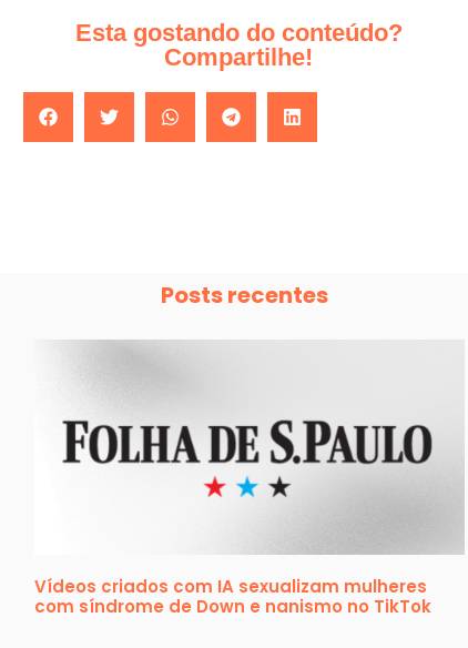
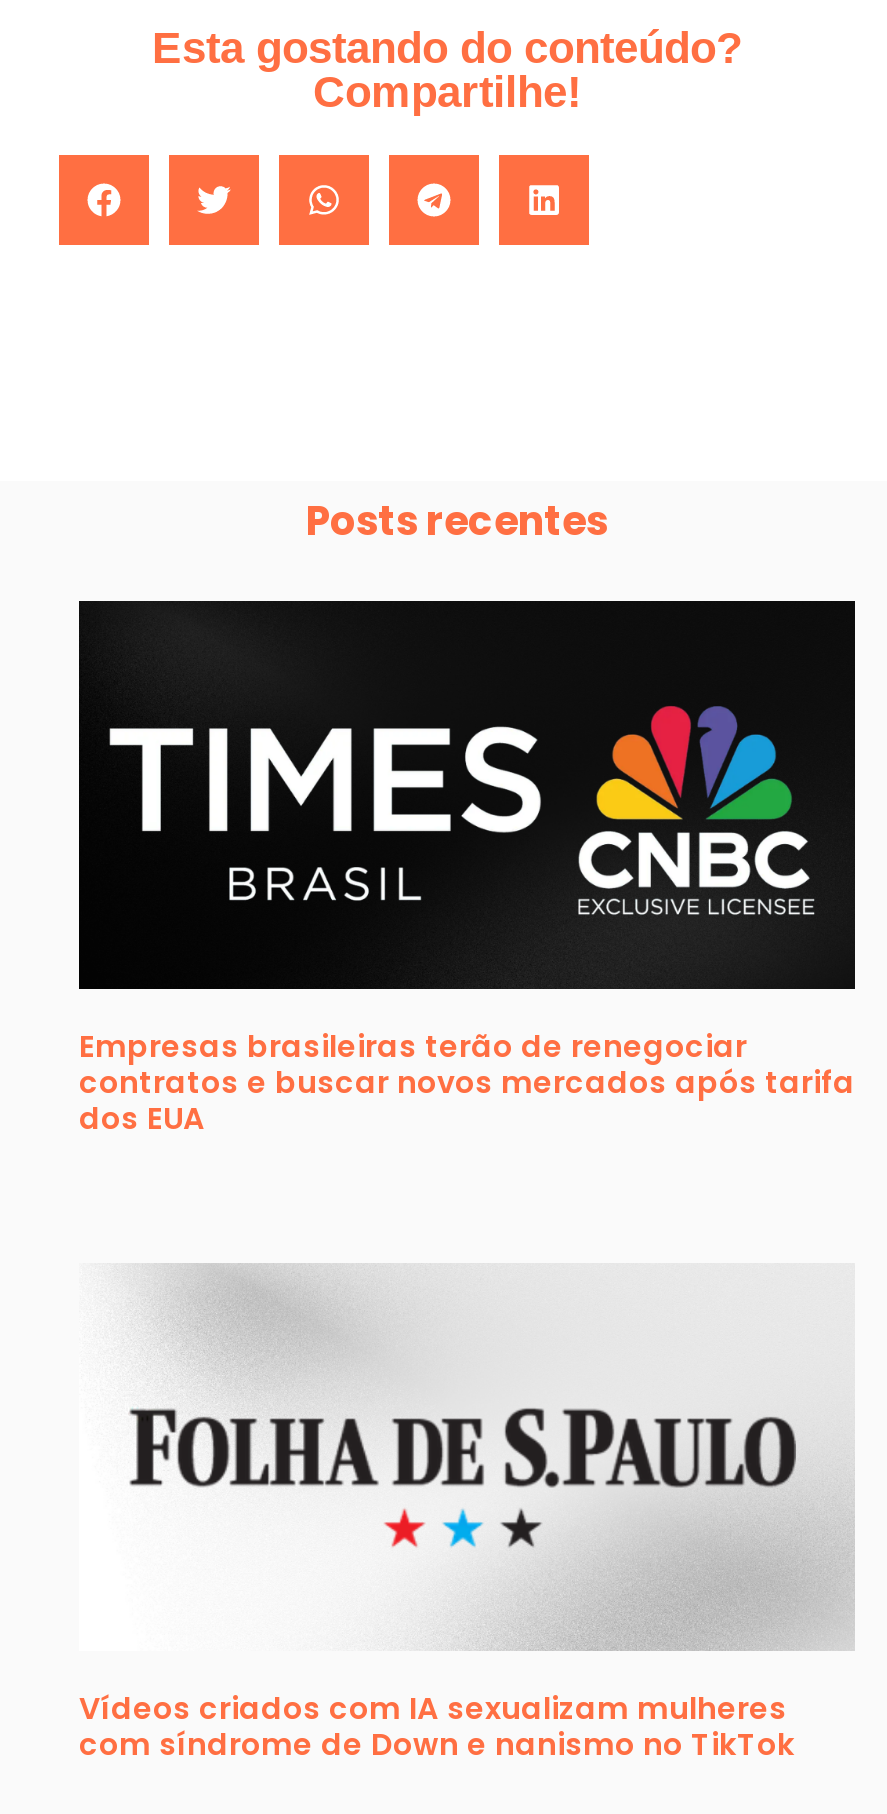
none -> [77,599,857,1138] [image] | Empresas brasileiras terão de renegociar | contratos e buscar novos mercados após tarifa | dos EUA

